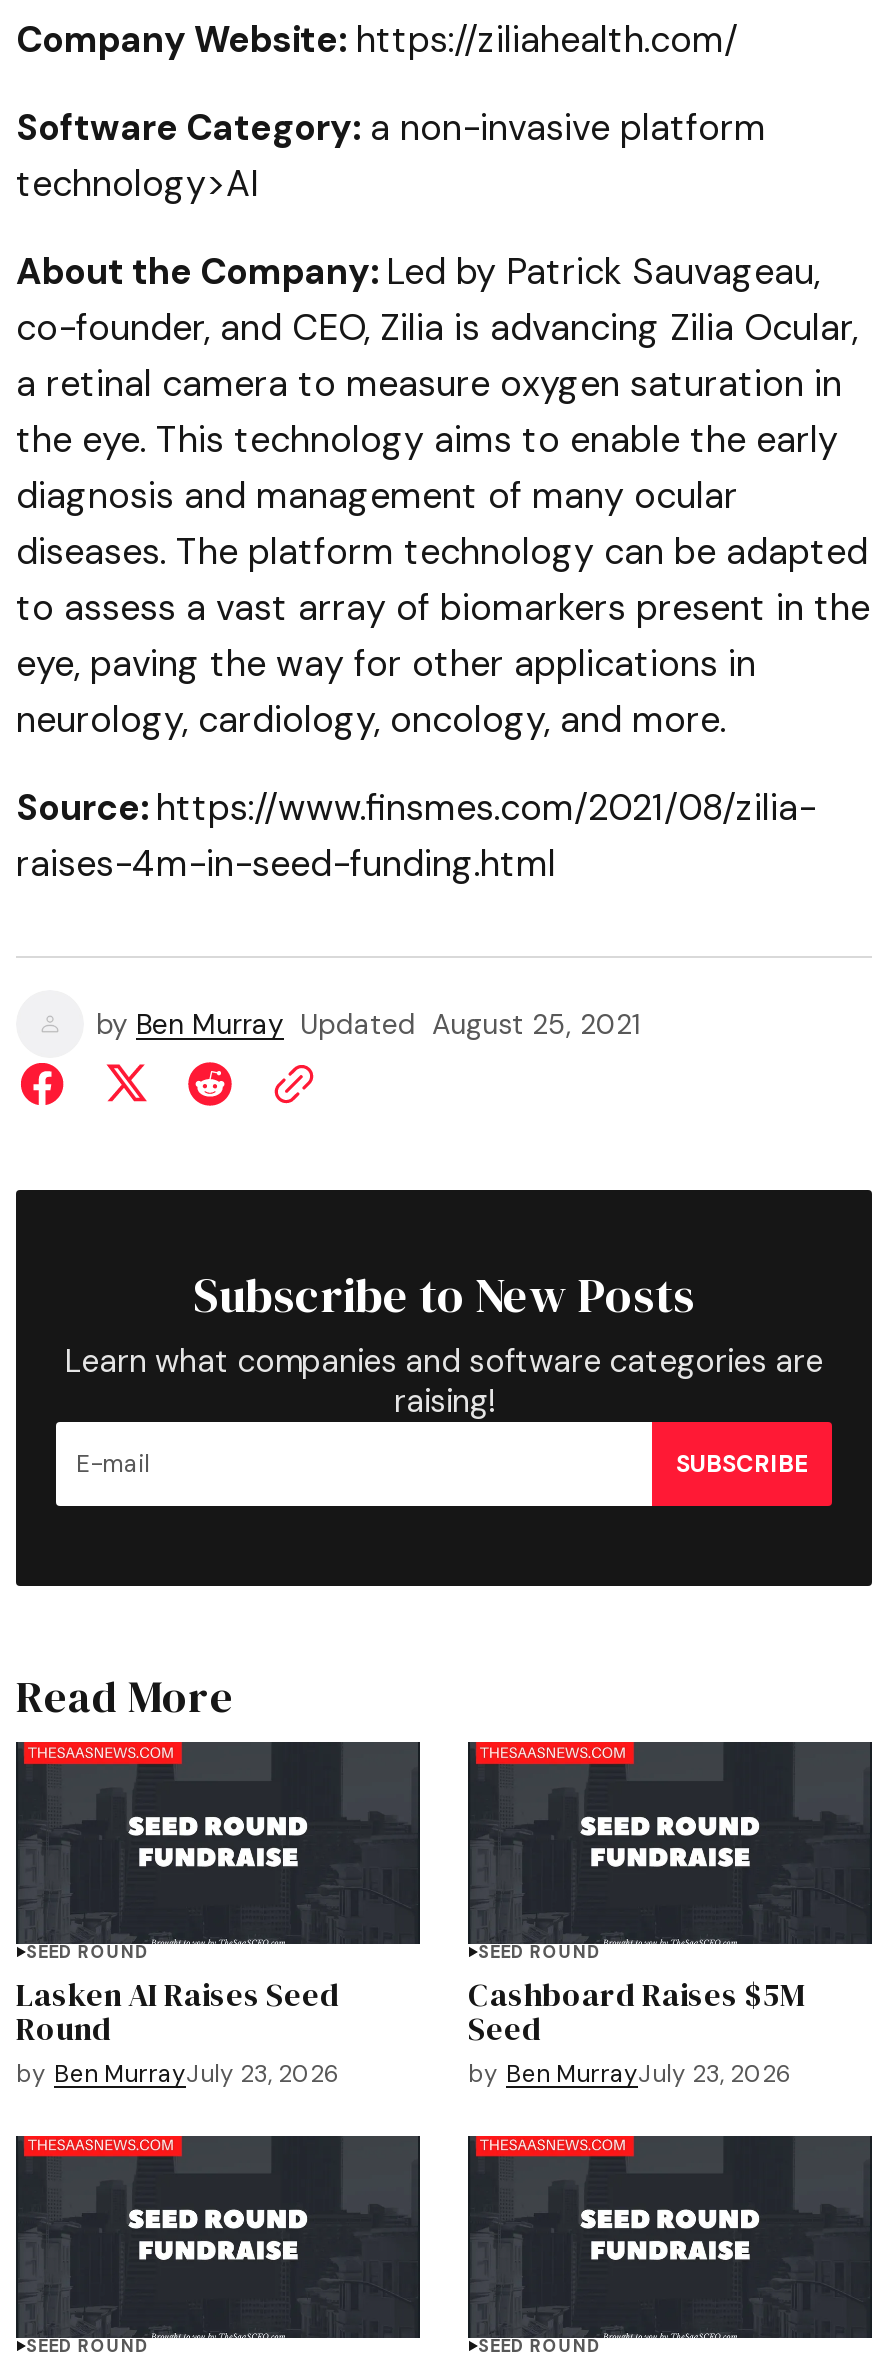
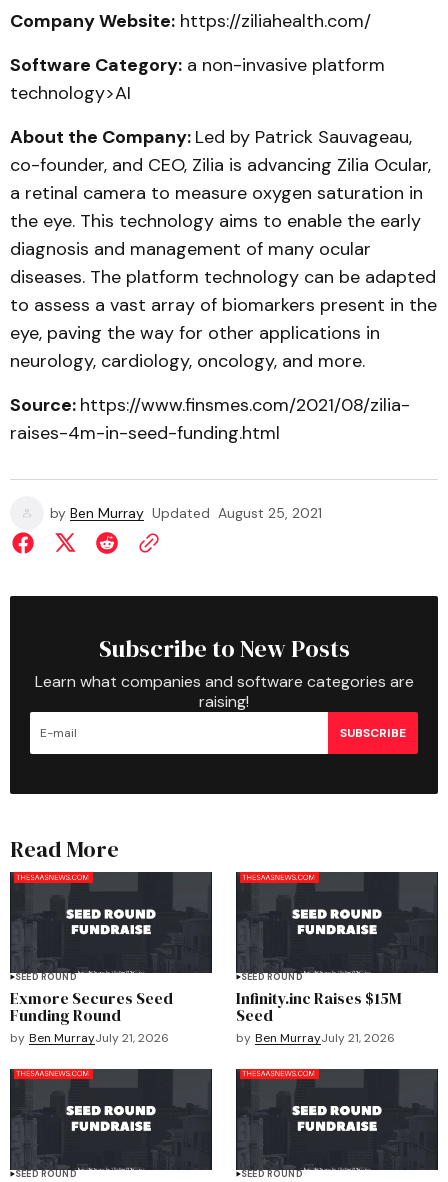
[16,1972,340,2090] Lasken AI Raises Seed | Round | by Ben MurrayJuly 23, 2026 -> [10,987,173,1046] Exmore Secures Seed | Funding Round | by Ben MurrayJuly 21, 2026
[468,1972,806,2016] Cashboard Raises $5M -> [236,987,402,1009] Infinity.inc Raises $15M
[468,2058,792,2090] by Ben MurrayJuly 23, 2026 -> [236,1030,395,1046] by Ben MurrayJuly 21, 2026

